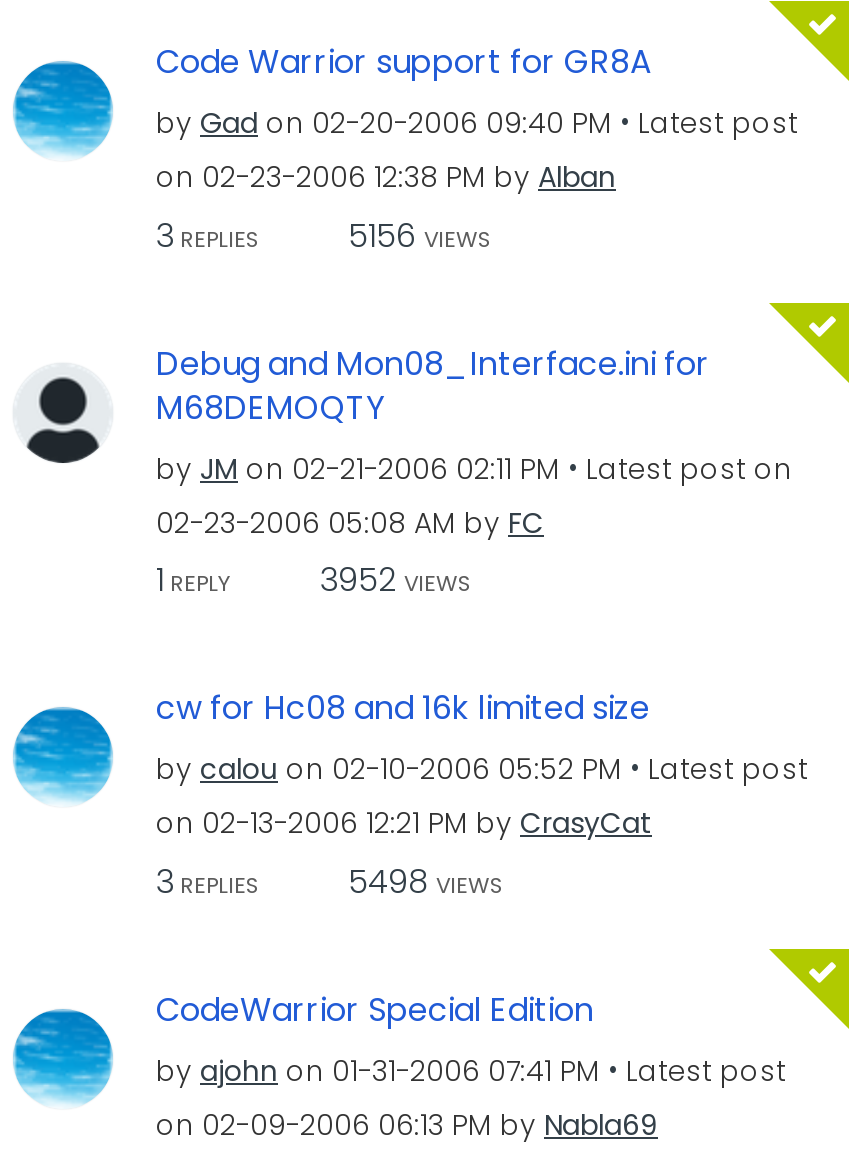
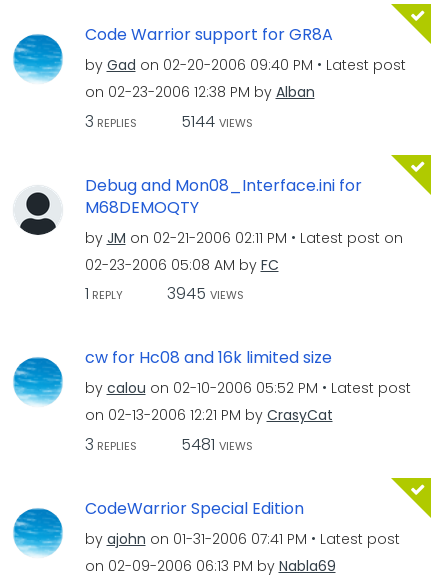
[156,212,492,258] 3 REPLIES 5156 VIEWS -> [84,109,252,132] 3 REPLIES 5144 VIEWS
[156,557,472,603] 1 REPLY 3952 VIEWS -> [84,282,243,305] 1 REPLY 3945 VIEWS
[156,858,504,904] 3 REPLIES 5498 VIEWS -> [84,432,252,455] 3 REPLIES 5481 VIEWS

